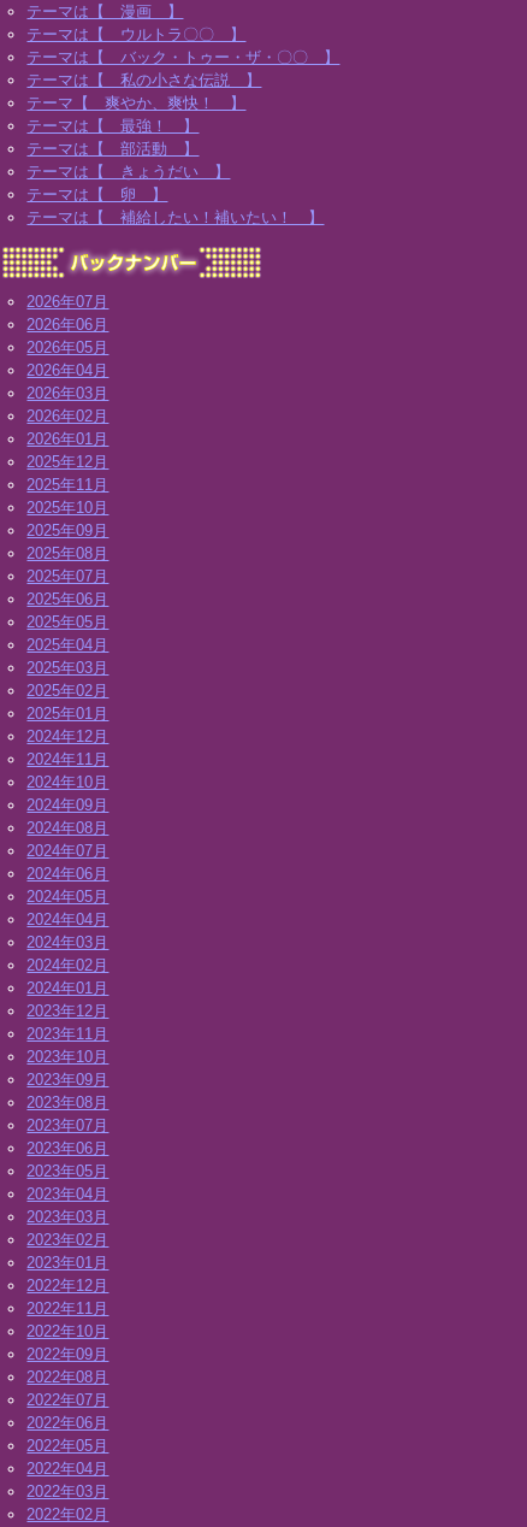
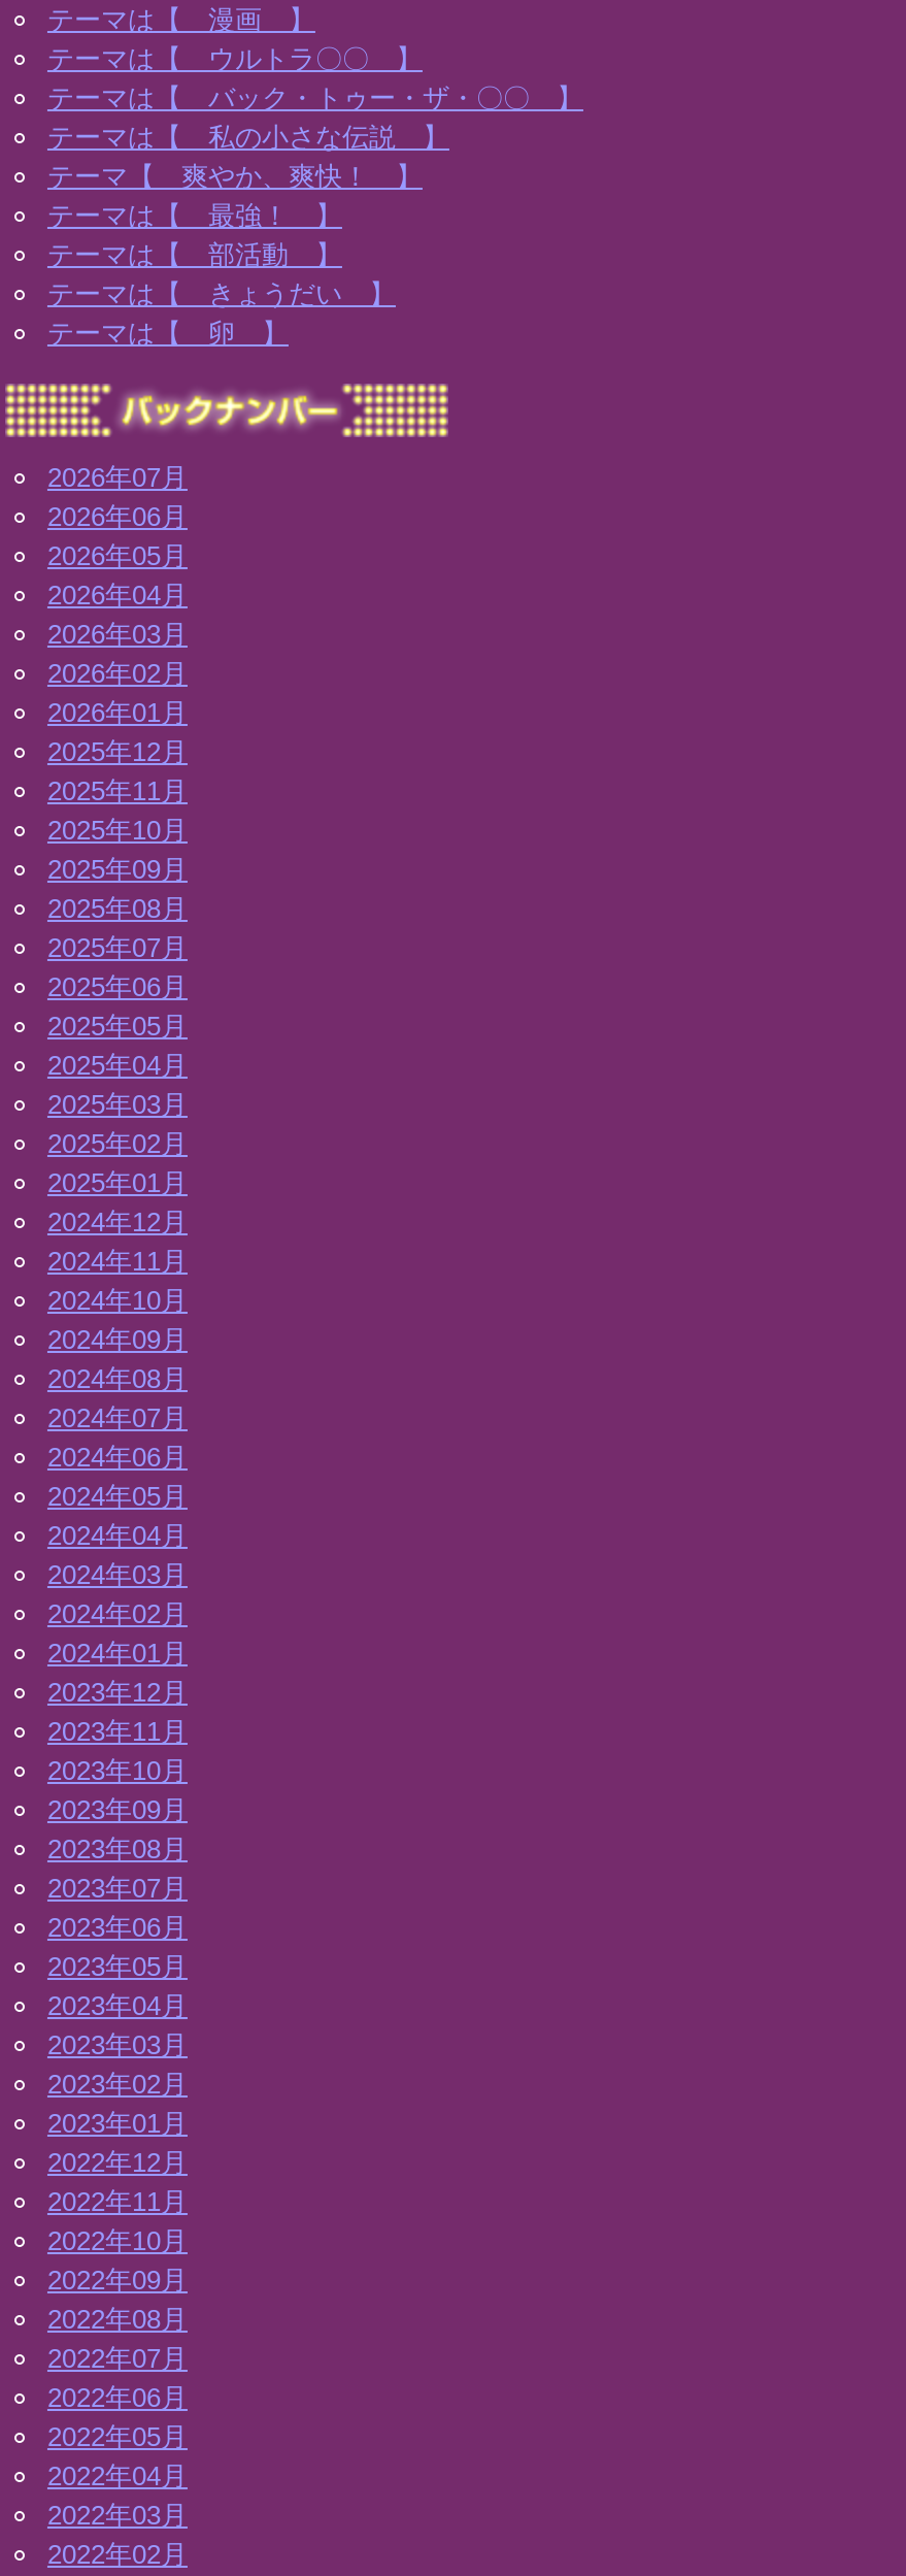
[27,209,324,227] テーマは【 補給したい！補いたい！ 】 -> none

